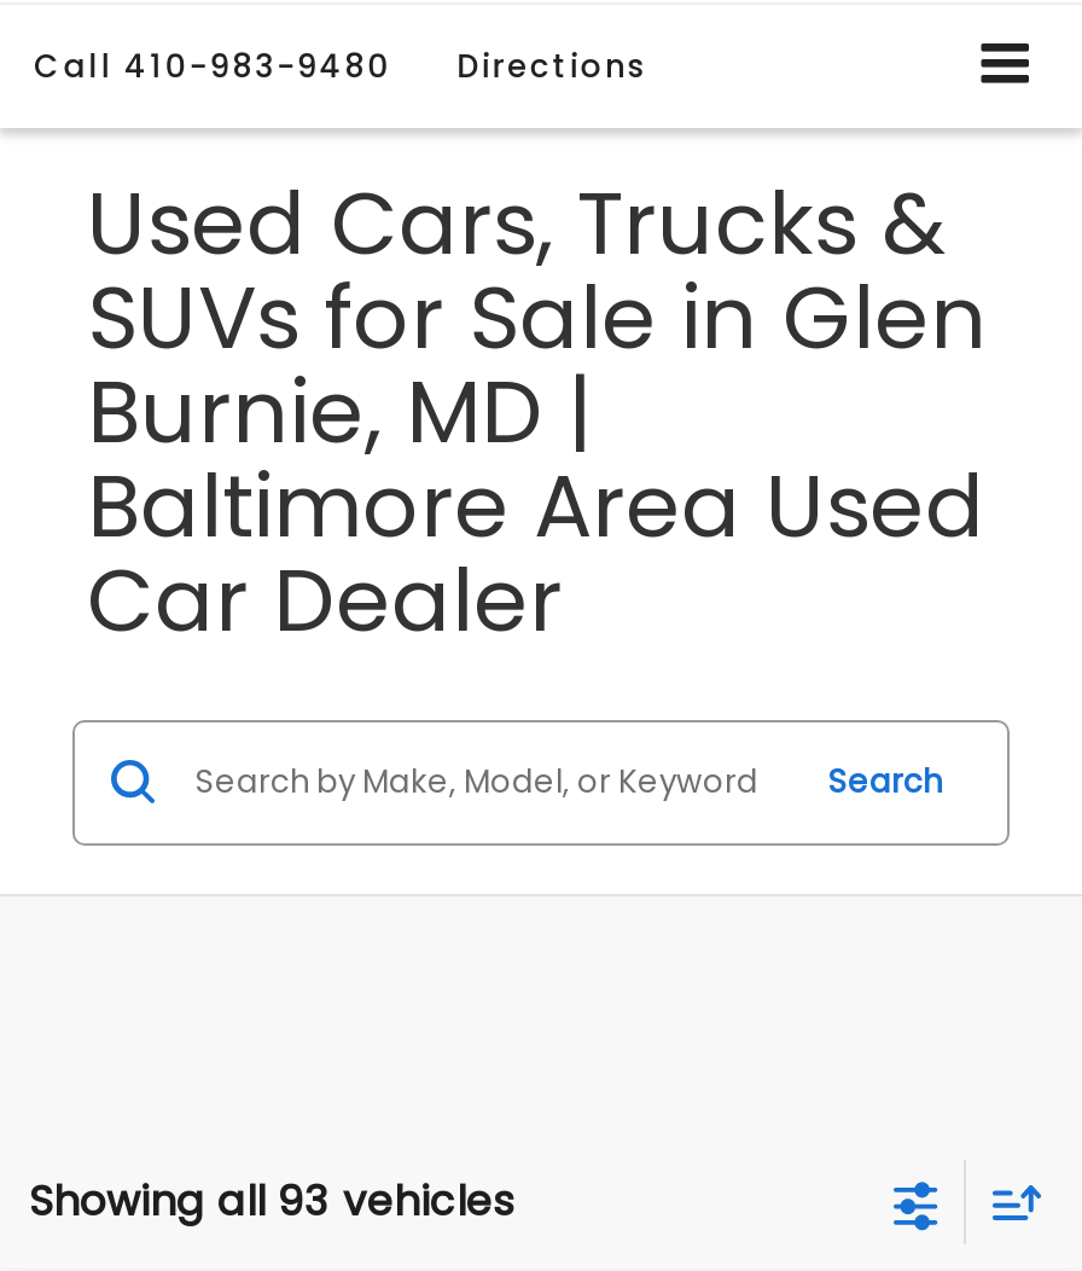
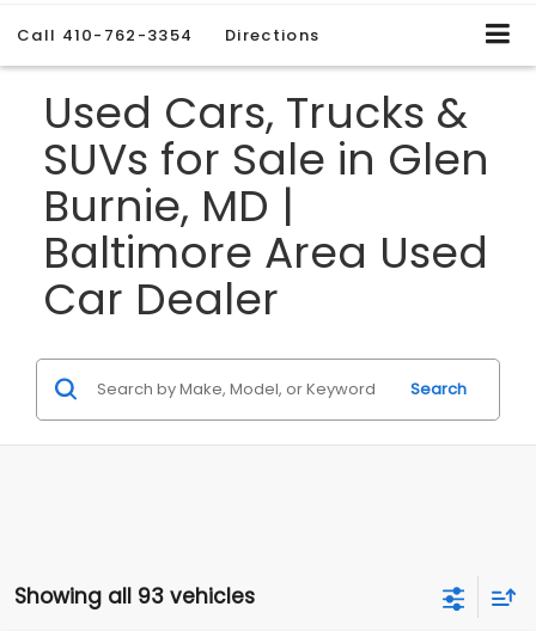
[34,43,648,89] Call 410-983-9480 Directions -> [17,24,320,47] Call 410-762-3354 Directions

